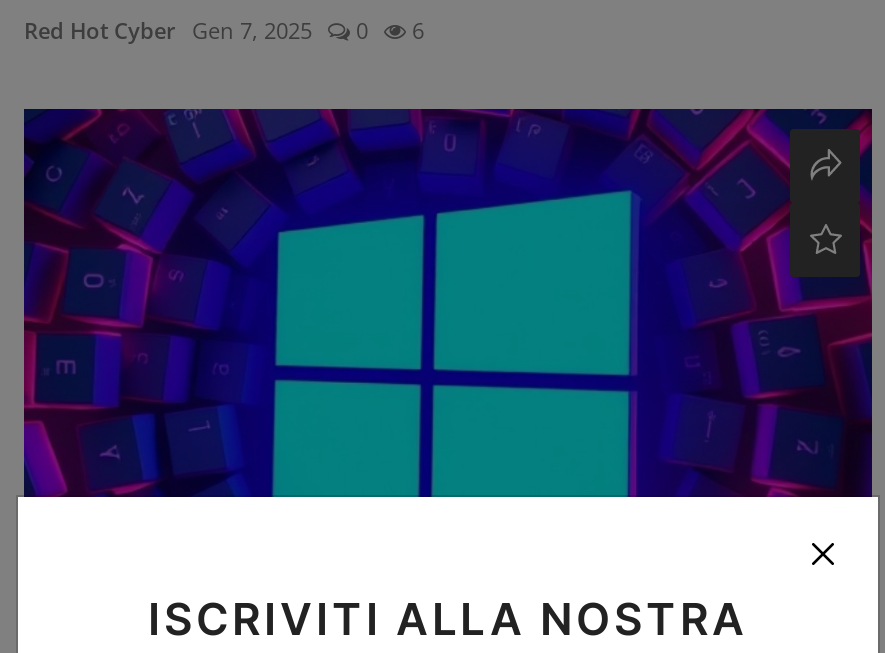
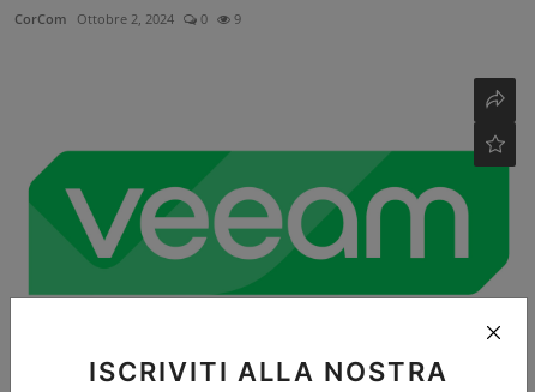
[24,15,312,45] Red Hot Cyber Gen 7, 2025 -> [14,9,174,27] CorCom Ottobre 2, 2024
[406,15,424,45] 6 -> [230,9,241,27] 9
[22,107,874,499] [image] -> [14,66,523,300] [image]

